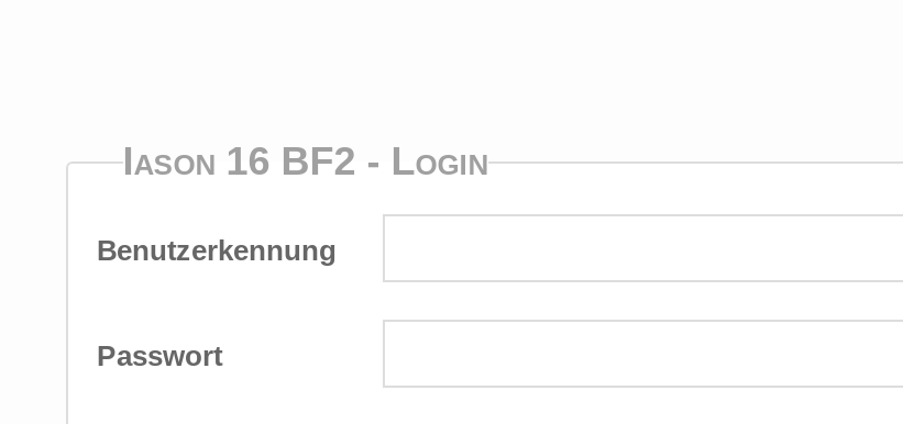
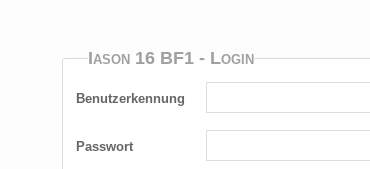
[123,140,488,183] Iason 16 BF2 - Login -> [88,48,254,68] Iason 16 BF1 - Login

